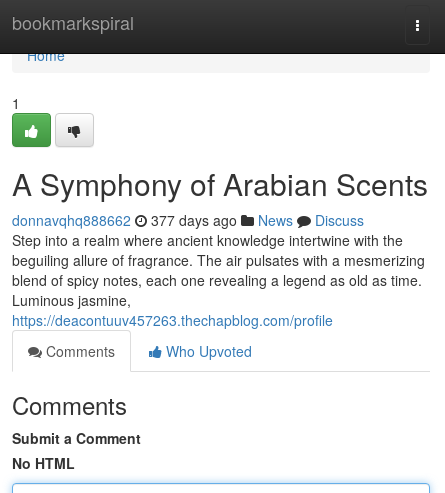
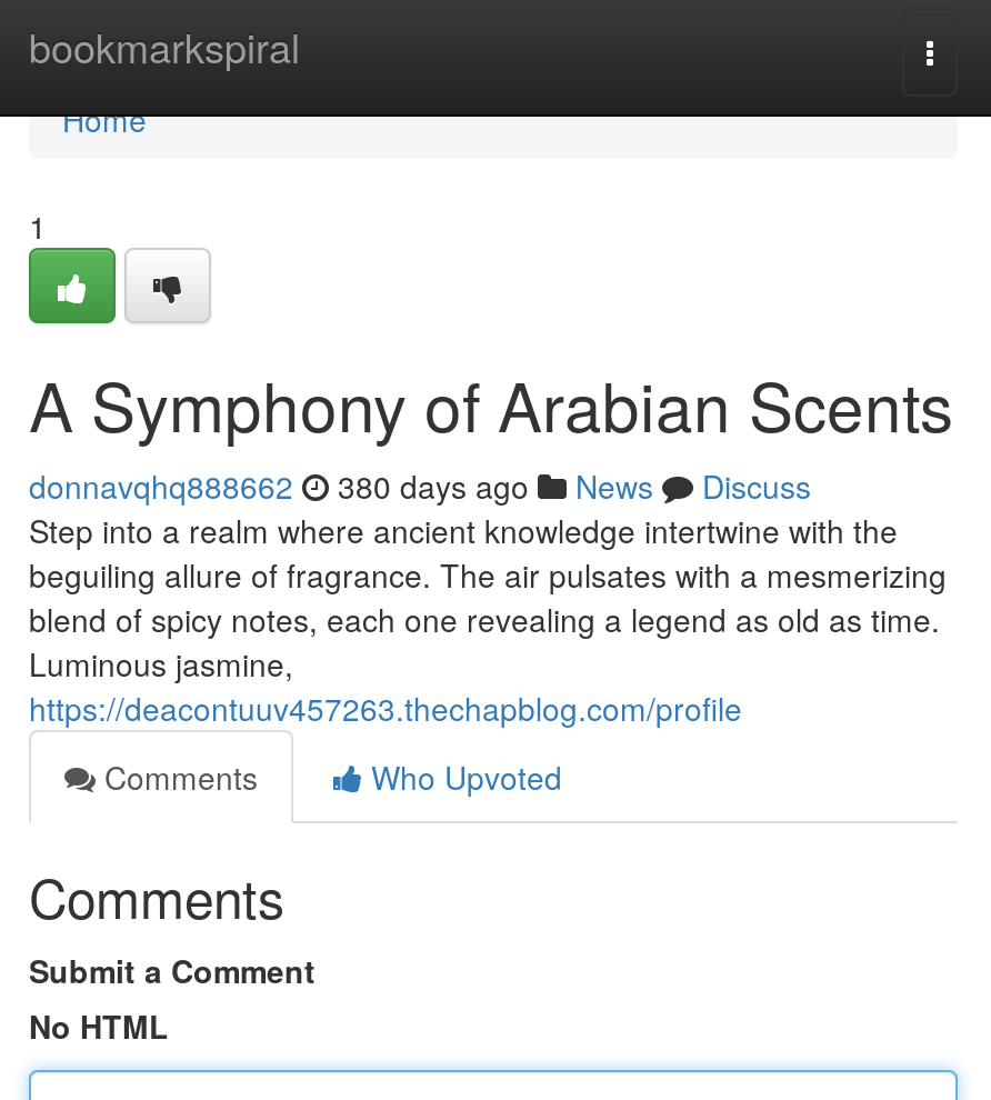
[12,210,364,230] donnavqhq888662 377 days ago News Discuss -> [29,463,811,508] donnavqhq888662 380 days ago News Discuss

